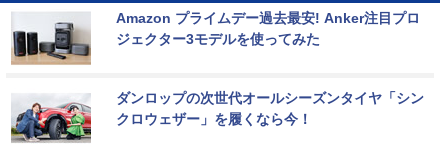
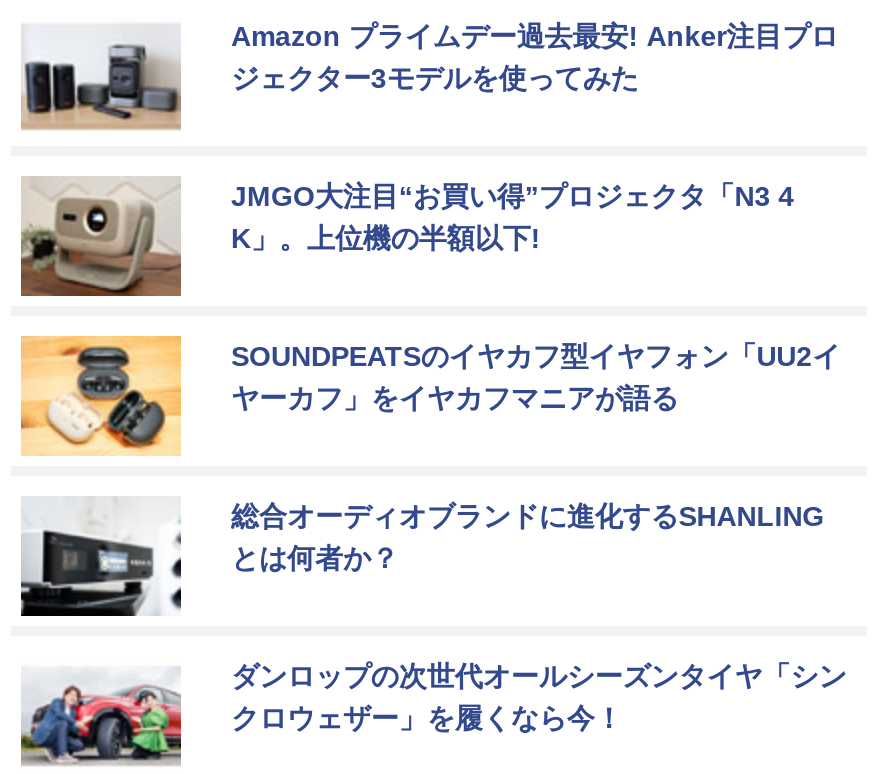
none -> [19,176,794,298] [image] | JMGO大注目“お買い得”プロジェクタ「N3 4 | K」。上位機の半額以下!
none -> [19,334,840,458] [image] | SOUNDPEATSのイヤカフ型イヤフォン「UU2イ | ヤーカフ」をイヤカフマニアが語る
none -> [19,498,824,618] [image] | 総合オーディオブランドに進化するSHANLING | とは何者か？

